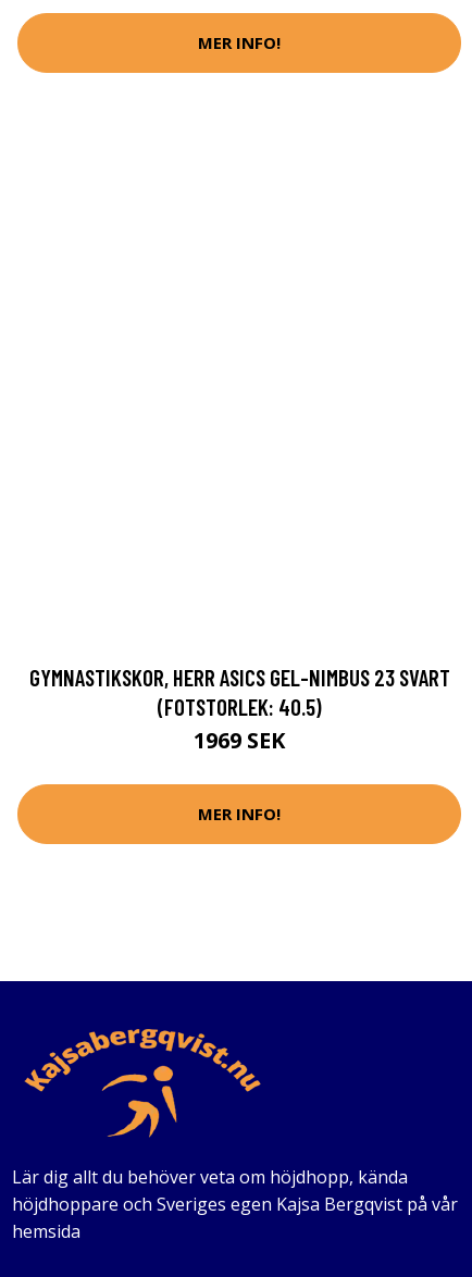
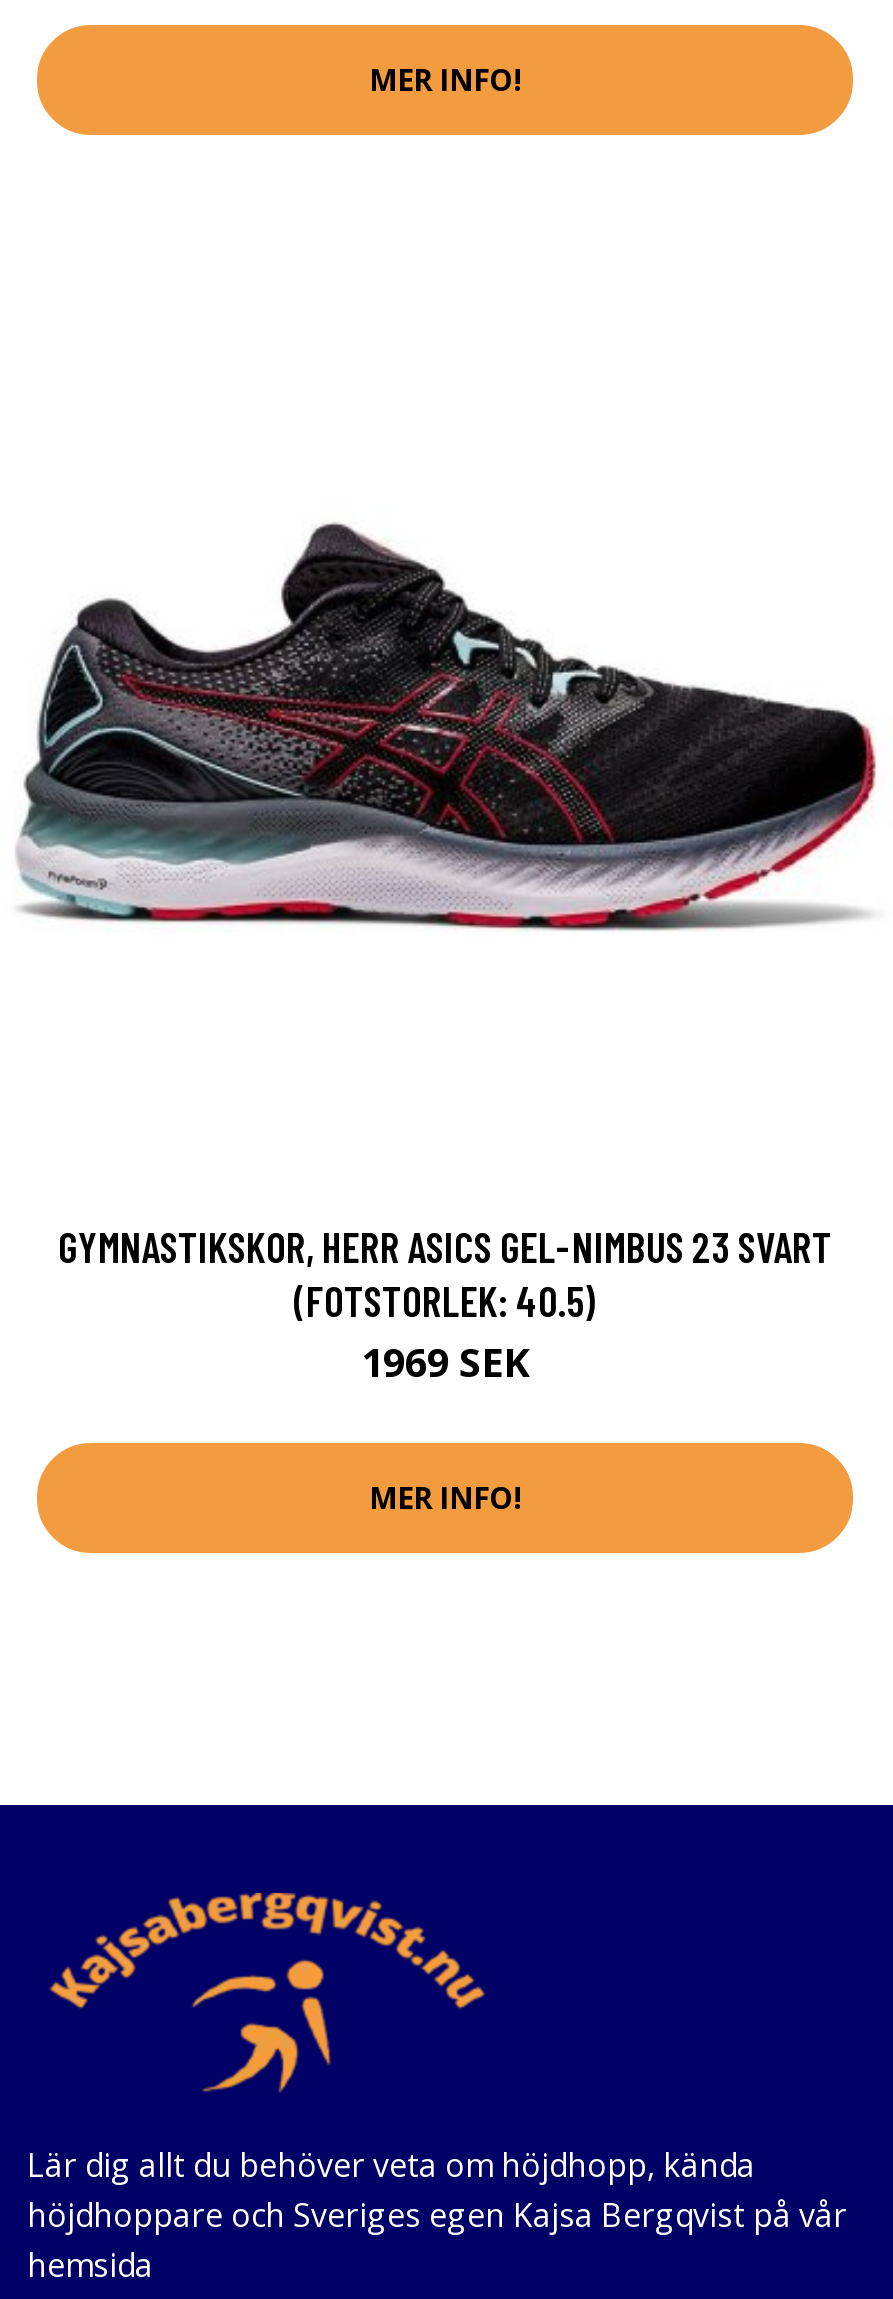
none -> [15,521,877,931] [image]

